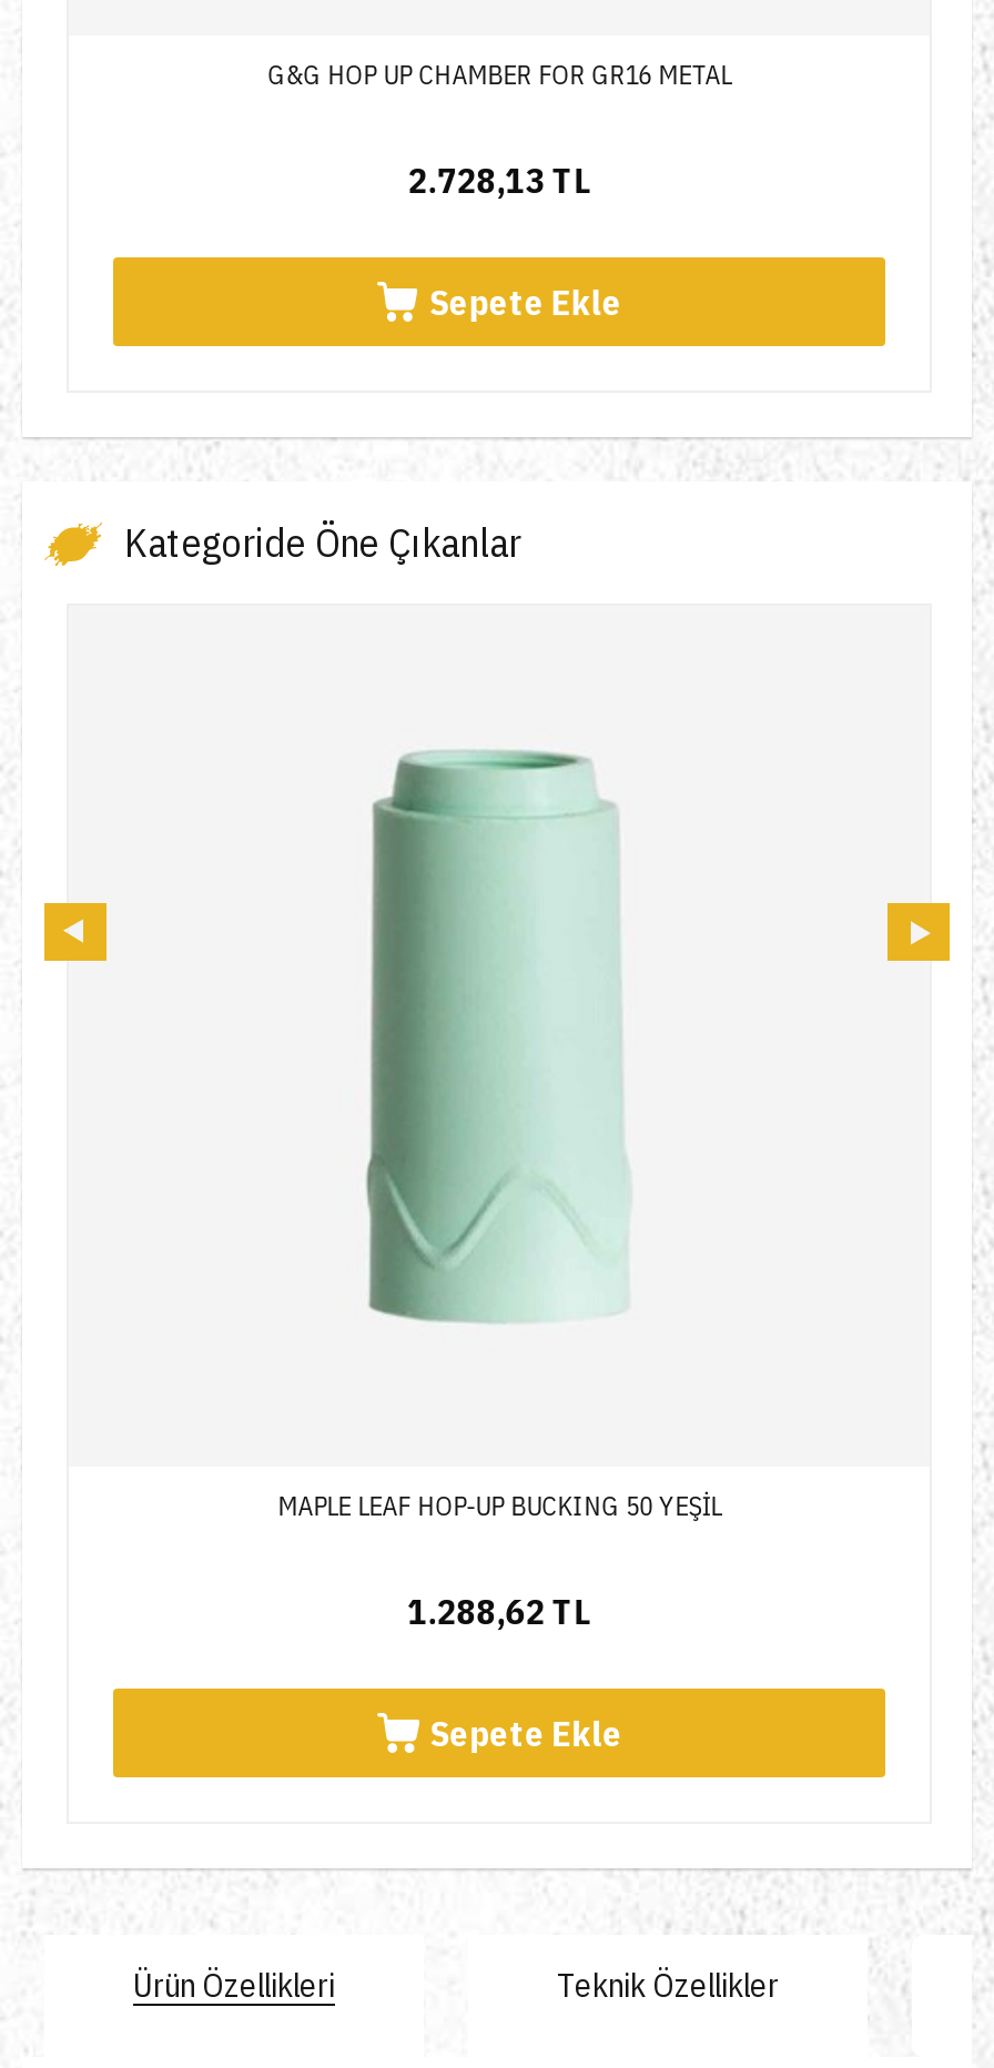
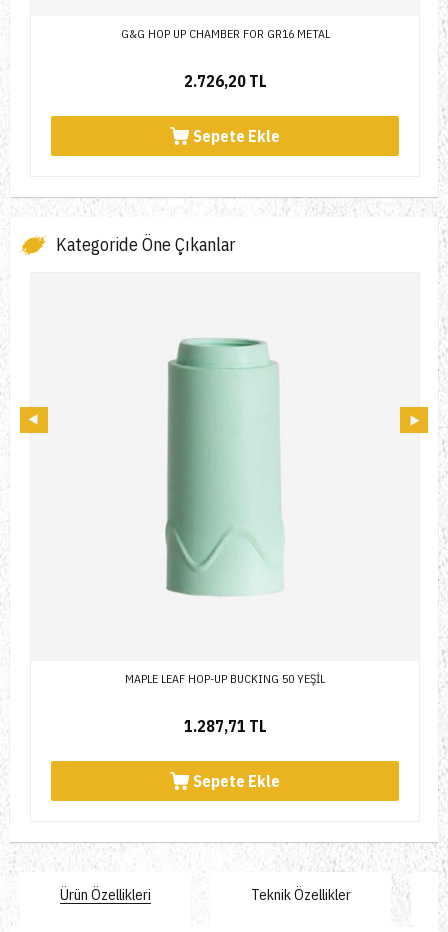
[407,158,591,202] 2.728,13 TL -> [183,71,266,91] 2.726,20 TL
[407,1589,591,1633] 1.288,62 TL -> [183,716,266,736] 1.287,71 TL

